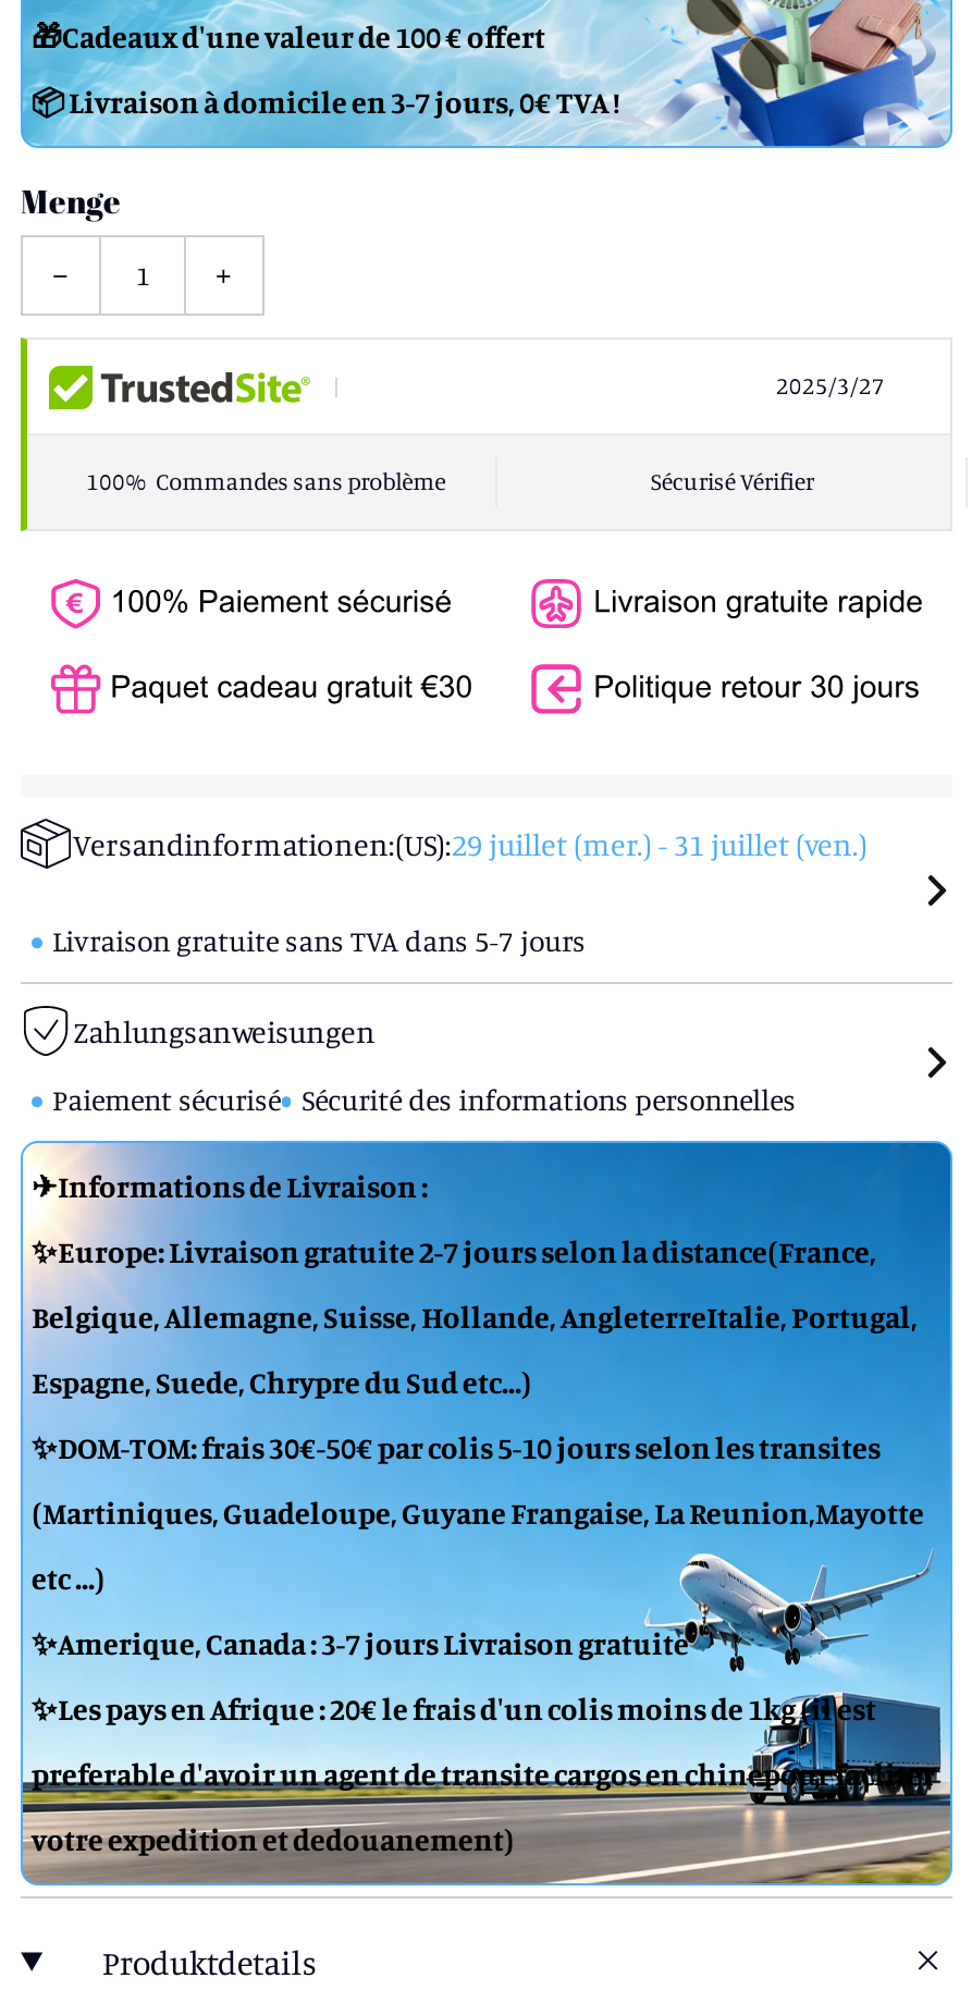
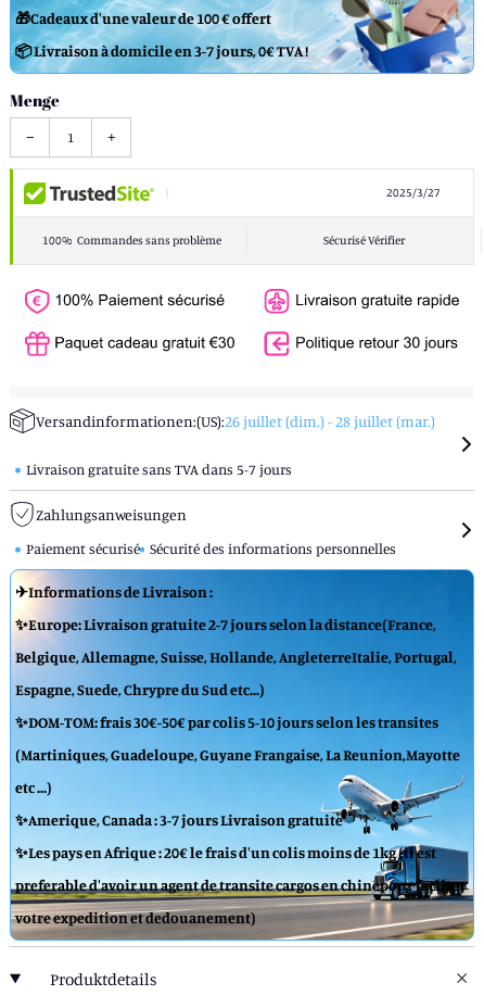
[73,826,868,863] Versandinformationen:(US):29 juillet (mer.) - 31 juillet (ven.) -> [36,412,435,430] Versandinformationen:(US):26 juillet (dim.) - 28 juillet (mar.)

